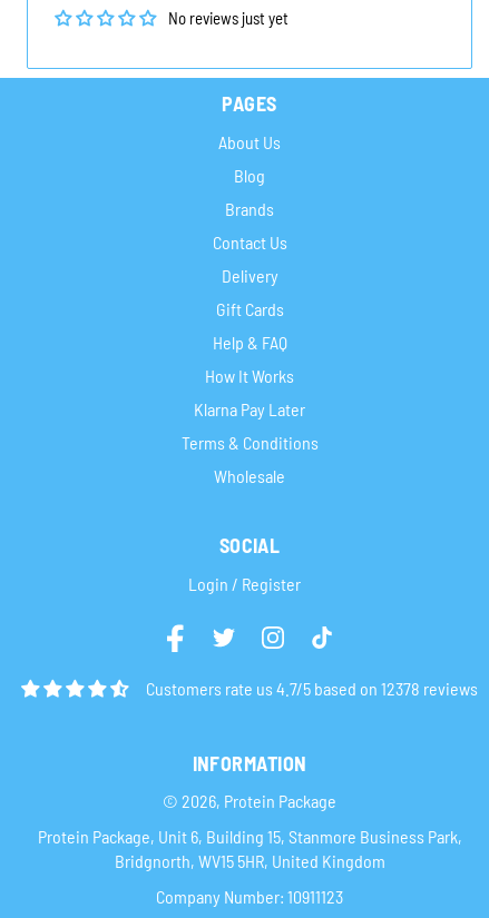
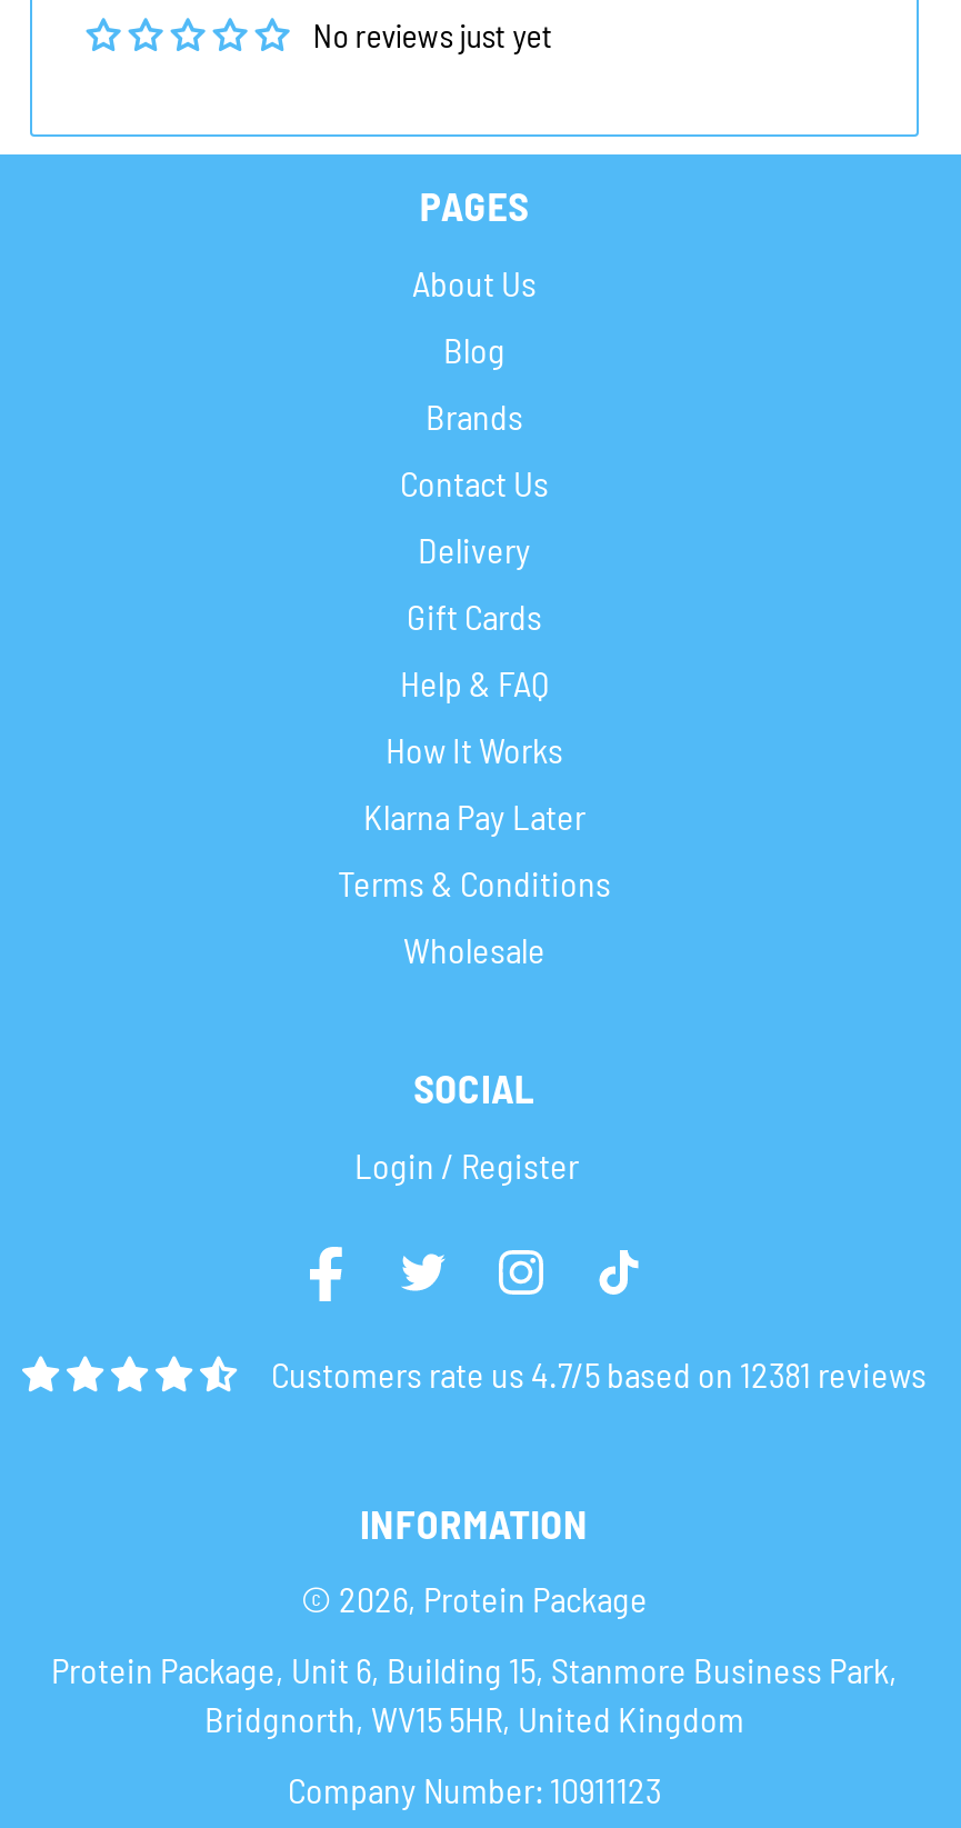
[146,678,478,699] Customers rate us 4.7/5 based on 12378 reviews -> [271,1352,927,1395] Customers rate us 4.7/5 based on 12381 reviews

